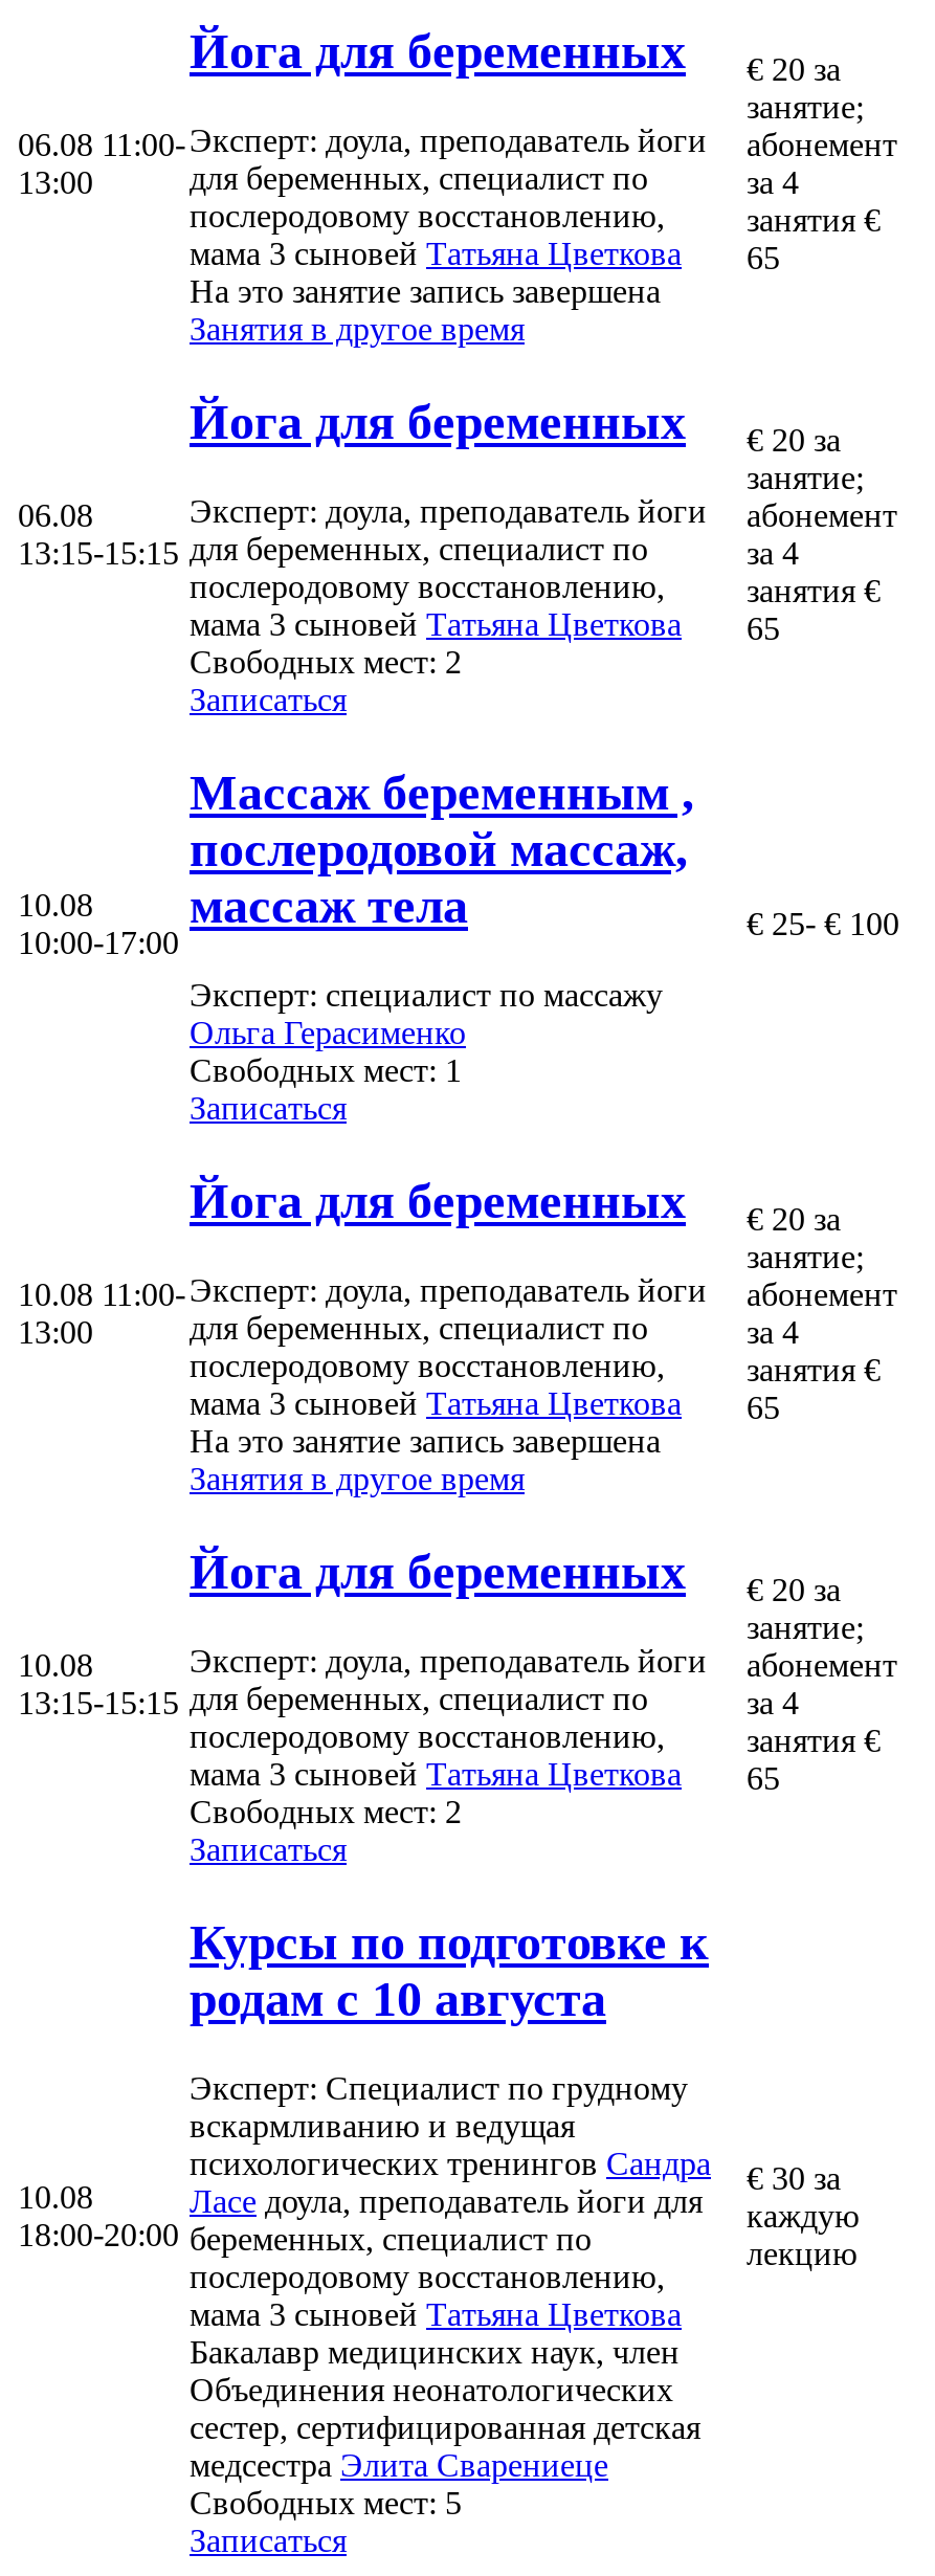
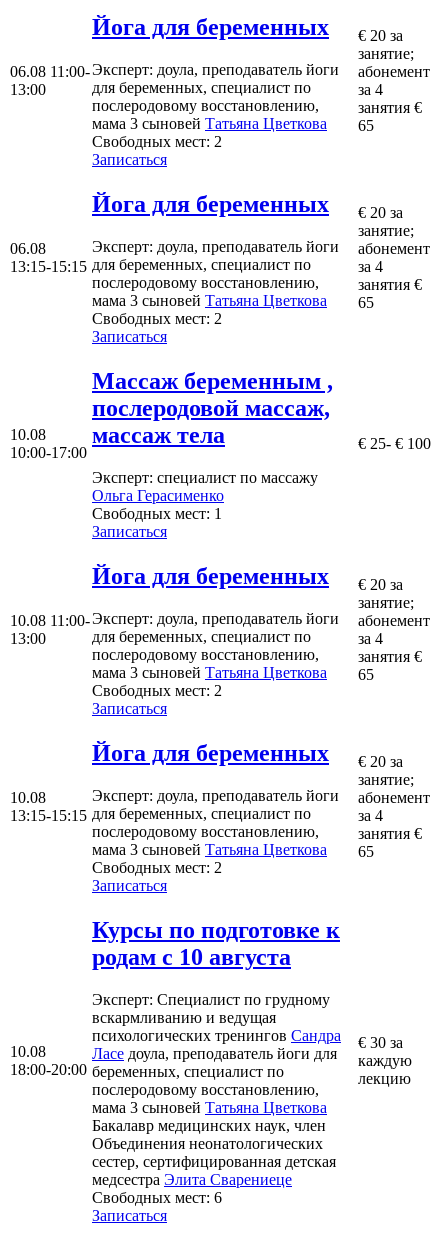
[190,273,661,346] На это занятие запись завершена | Занятия в другое время -> [92,133,222,168] Свободных мест: 2 | Записаться
[190,1423,661,1496] На это занятие запись завершена | Занятия в другое время -> [92,682,222,717] Свободных мест: 2 | Записаться
[190,2484,462,2520] Свободных мест: 5 -> [92,1189,222,1206] Свободных мест: 6

